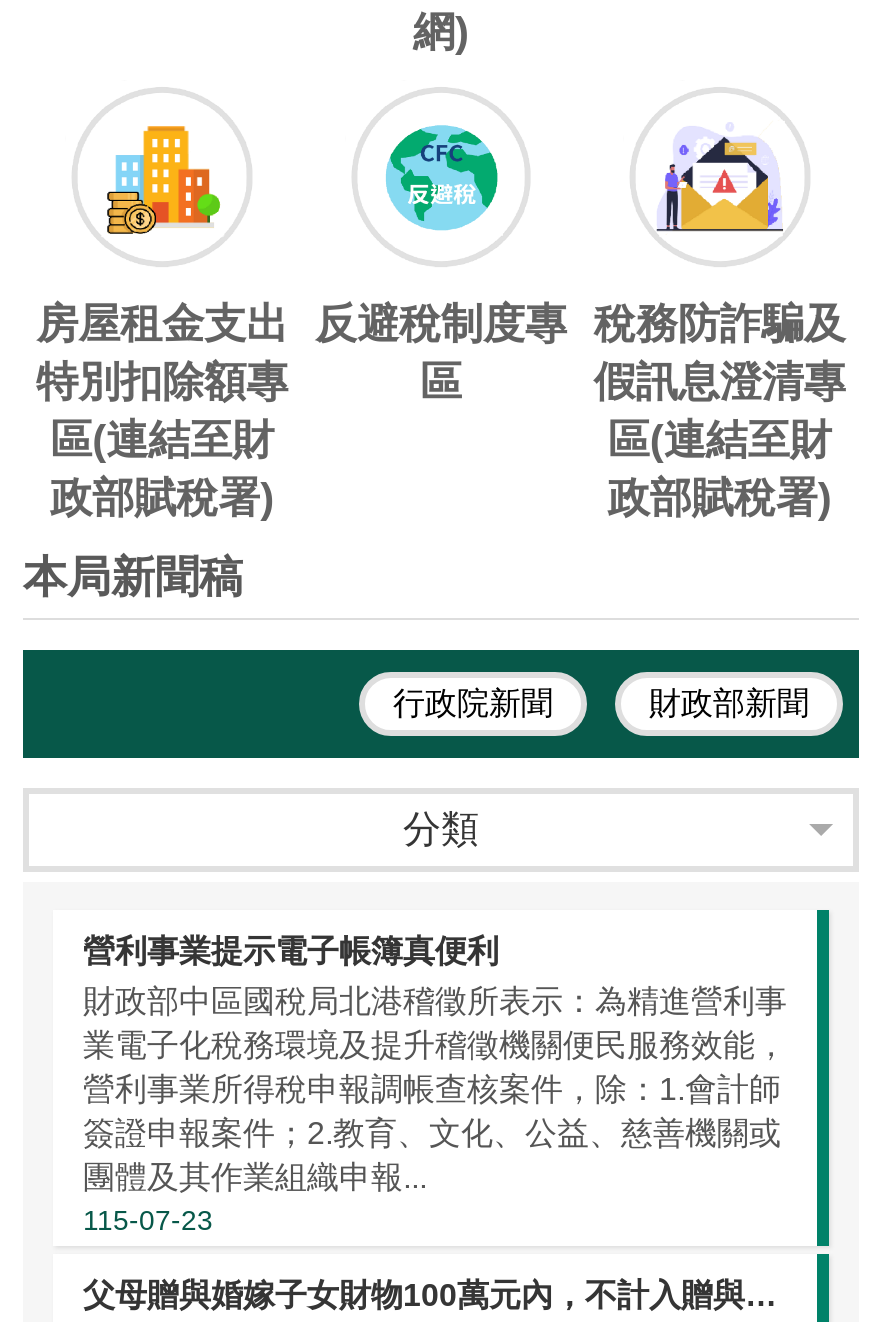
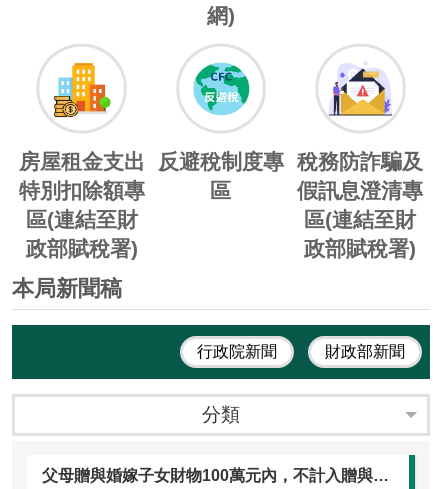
[83,935,787,1237] 營利事業提示電子帳簿真便利 | 財政部中區國稅局北港稽徵所表示：為精進營利事 | 業電子化稅務環境及提升稽徵機關便民服務效能， | 營利事業所得稅申報調帳查核案件，除：1.會計師 | 簽證申報案件；2.教育、文化、公益、慈善機關或 | 團體及其作業組織申報... | 115-07-23 -> none

